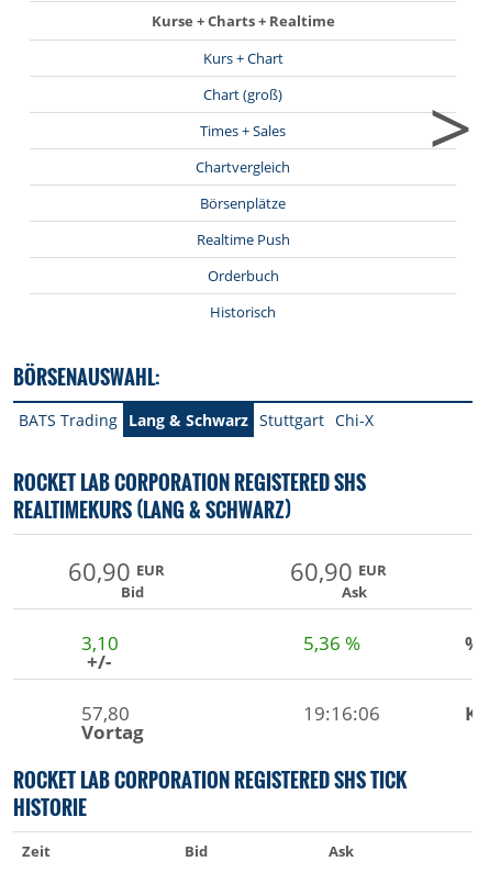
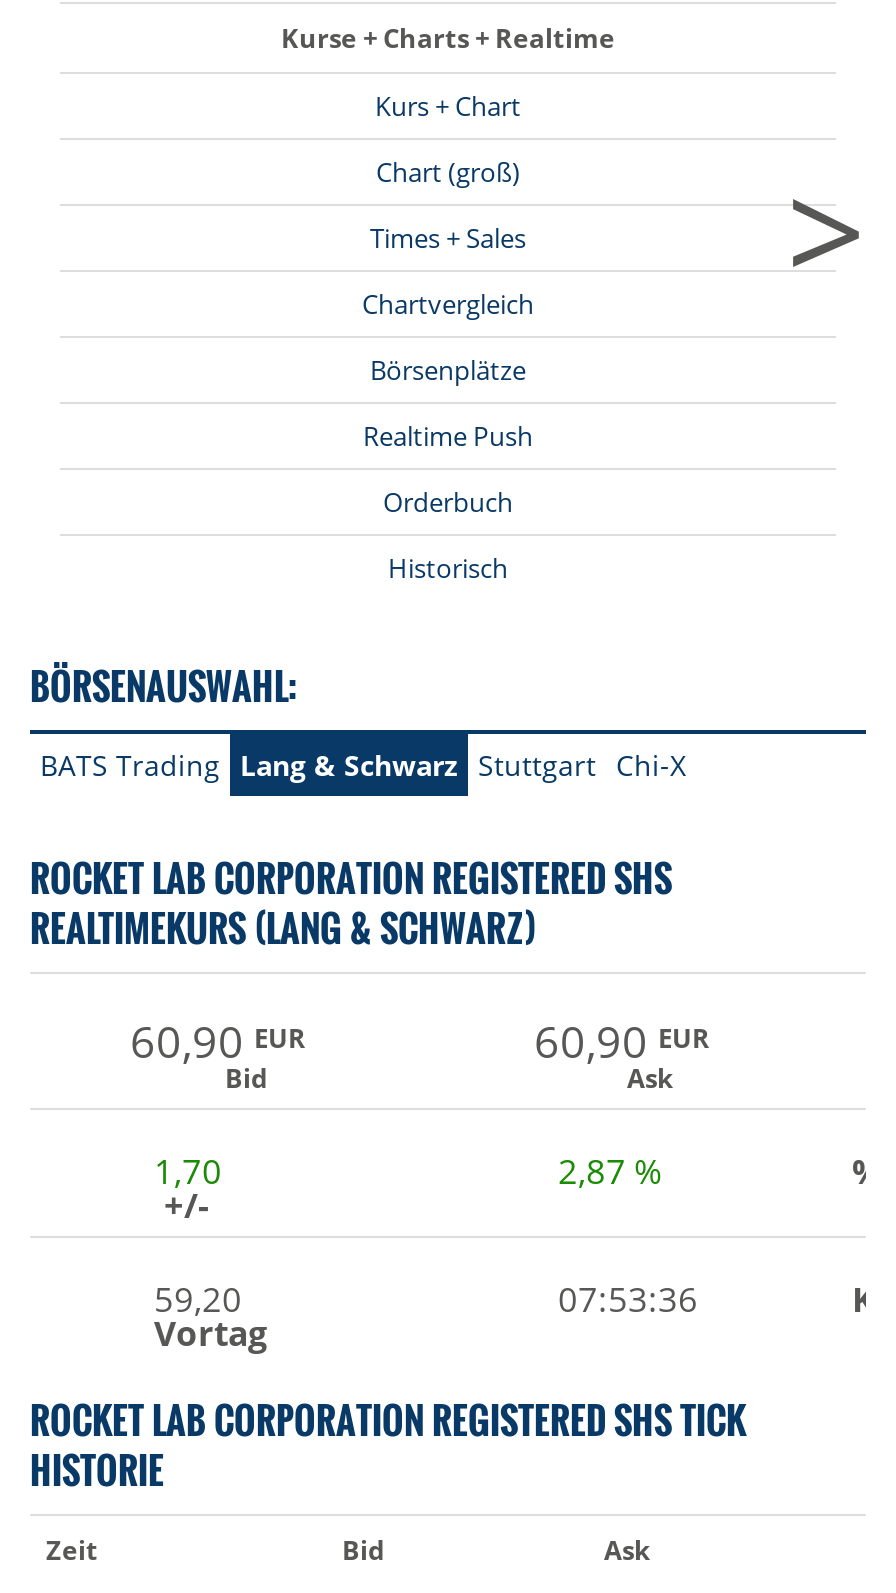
[81,630,119,656] 3,10 -> [154,1148,222,1194] 1,70
[303,630,360,656] 5,36 % -> [558,1148,662,1194] 2,87 %
[81,701,130,726] 57,80 -> [154,1276,242,1322] 59,20
[303,701,380,726] 19:16:06 -> [558,1276,698,1322] 07:53:36

